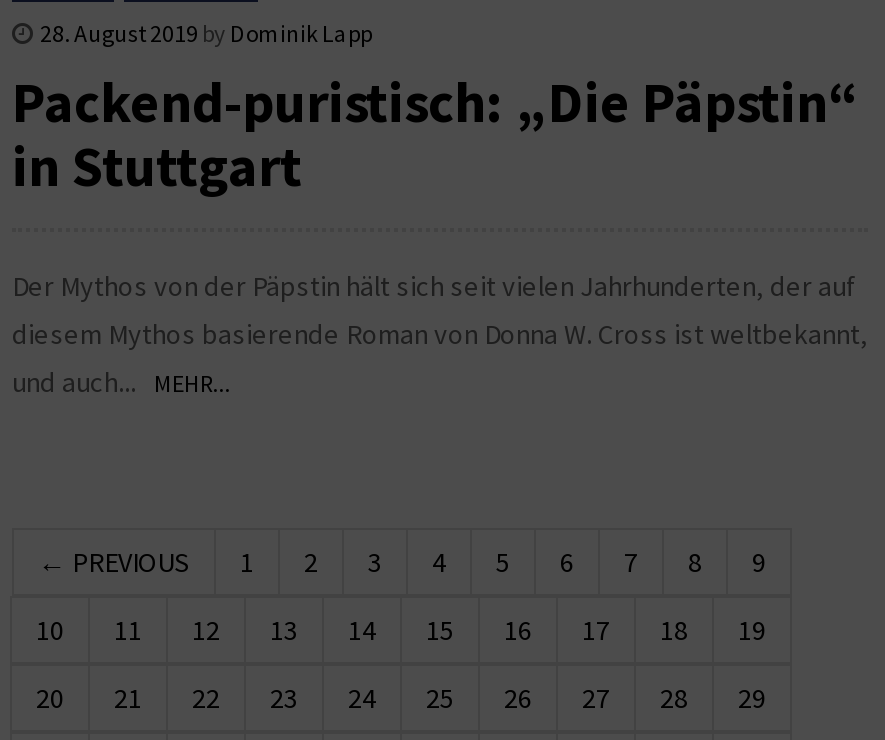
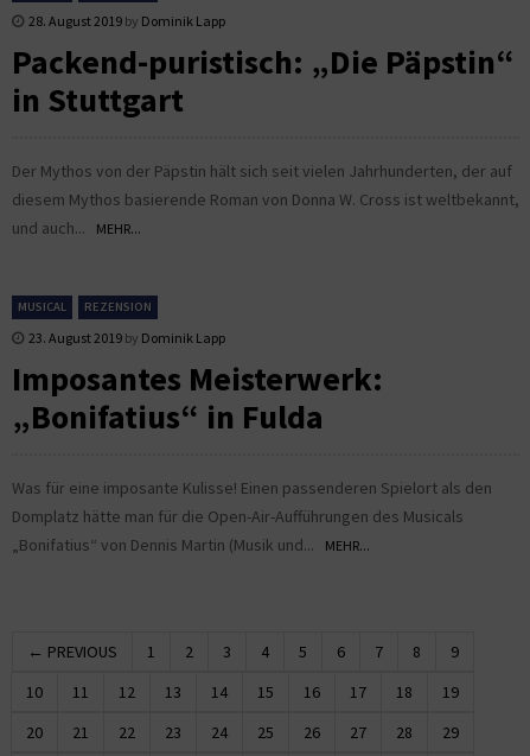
none -> [12,299,492,555] MUSICAL | REZENSION | 23. August 2019 by Dominik Lapp | Imposantes Meisterwerk: | „Bonifatius“ in Fulda | Was für eine imposante Kulisse! Einen passenderen Spielort als den | Domplatz hätte man für die Open-Air-Aufführungen des Musicals | „Bonifatius“ von Dennis Martin (Musik und... MEHR...

